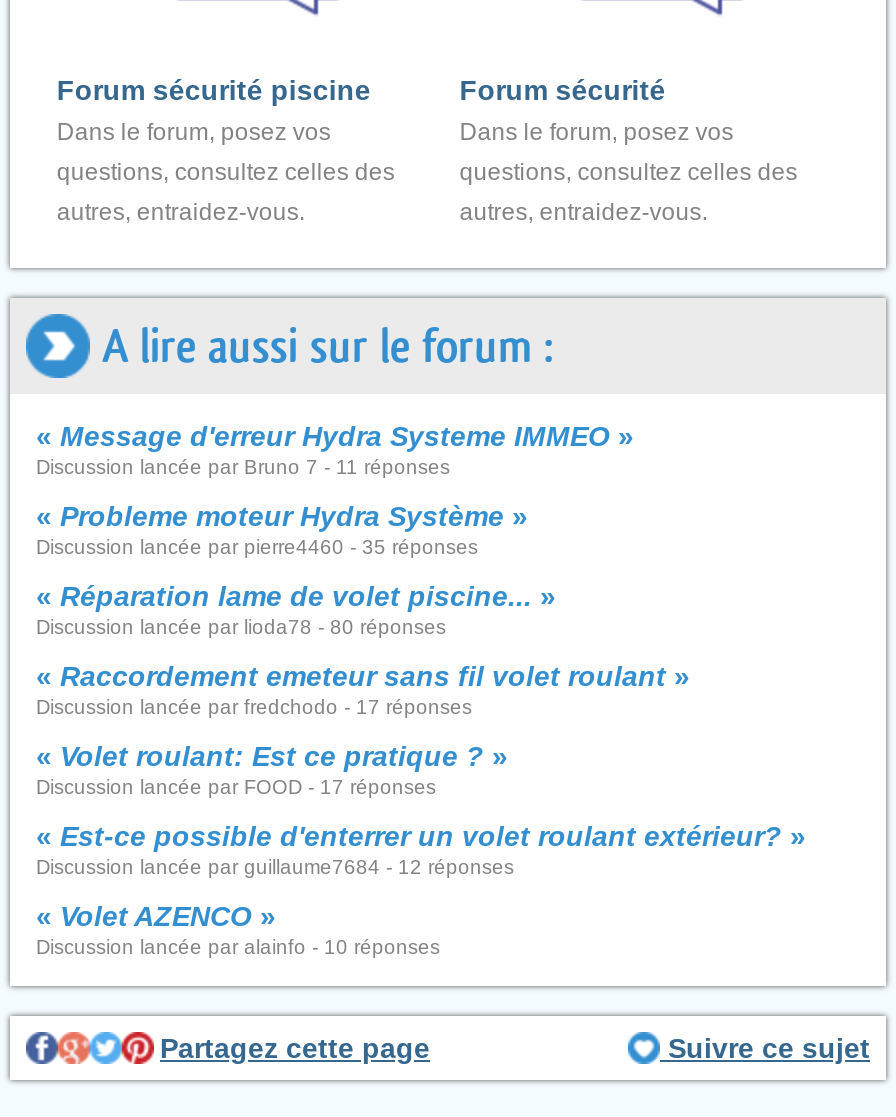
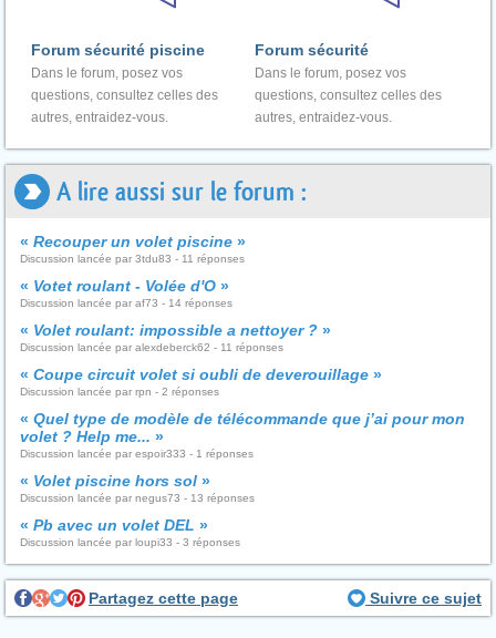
[36,420,634,478] «Message d'erreur Hydra Systeme IMMEO» | Discussion lancée par Bruno 7 - 11 réponses -> [20,233,246,265] «Recouper un volet piscine» | Discussion lancée par 3tdu83 - 11 réponses
[36,500,528,558] «Probleme moteur Hydra Système» | Discussion lancée par pierre4460 - 35 réponses -> [20,277,232,309] «Votet roulant - Volée d'O» | Discussion lancée par af73 - 14 réponses
[36,580,556,638] «Réparation lame de volet piscine...» | Discussion lancée par lioda78 - 80 réponses -> [20,321,331,353] «Volet roulant: impossible a nettoyer ?» | Discussion lancée par alexdeberck62 - 11 réponses
[36,660,690,718] «Raccordement emeteur sans fil volet roulant» | Discussion lancée par fredchodo - 17 réponses -> [20,366,382,398] «Coupe circuit volet si oubli de deverouillage» | Discussion lancée par rpn - 2 réponses
[36,740,508,798] «Volet roulant: Est ce pratique ?» | Discussion lancée par FOOD - 17 réponses -> [20,410,465,460] «Quel type de modèle de télécommande que j’ai pour mon | volet ? Help me...» | Discussion lancée par espoir333 - 1 réponses
[36,820,806,878] «Est-ce possible d'enterrer un volet roulant extérieur?» | Discussion lancée par guillaume7684 - 12 réponses -> [20,472,255,504] «Volet piscine hors sol» | Discussion lancée par negus73 - 13 réponses
[36,900,440,958] «Volet AZENCO» | Discussion lancée par alainfo - 10 réponses -> [20,516,240,548] «Pb avec un volet DEL» | Discussion lancée par loupi33 - 3 réponses

